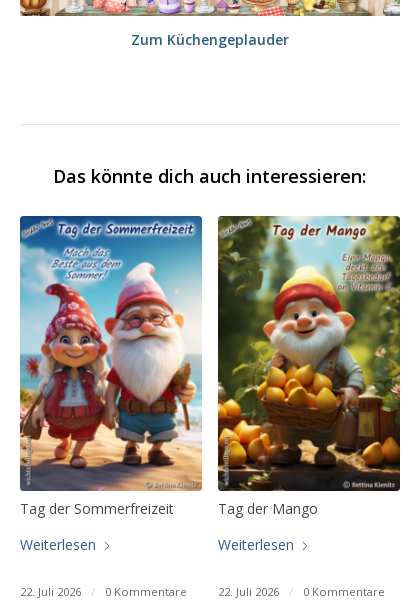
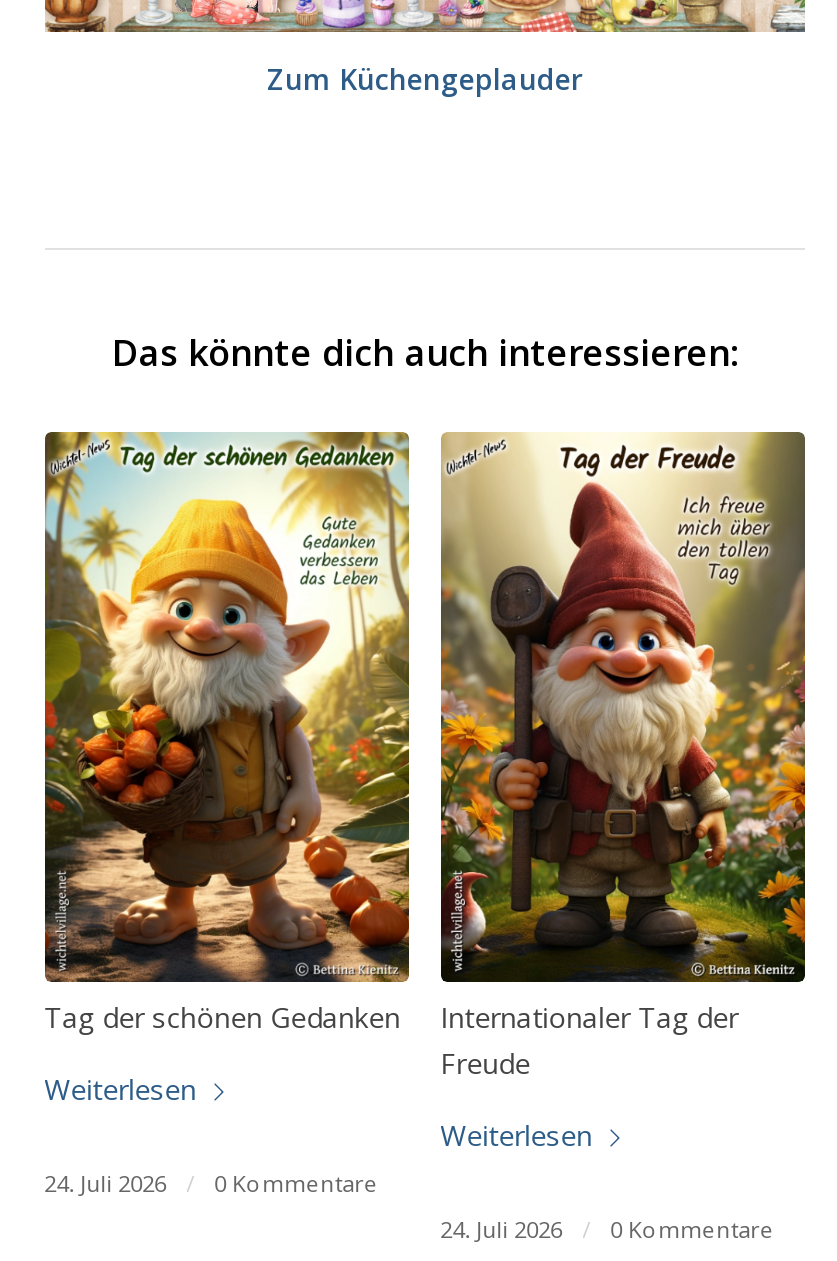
[19,215,203,518] [image] | Tag der Sommerfreizeit -> [43,430,411,1035] [image] | Tag der schönen Gedanken
[217,215,401,518] [image] | Tag der Mango -> [439,432,807,1081] [image] | Internationaler Tag der | Freude
[20,584,81,599] 22. Juli 2026 -> [44,1167,166,1197] 24. Juli 2026
[218,584,279,599] 22. Juli 2026 -> [440,1213,562,1243] 24. Juli 2026

